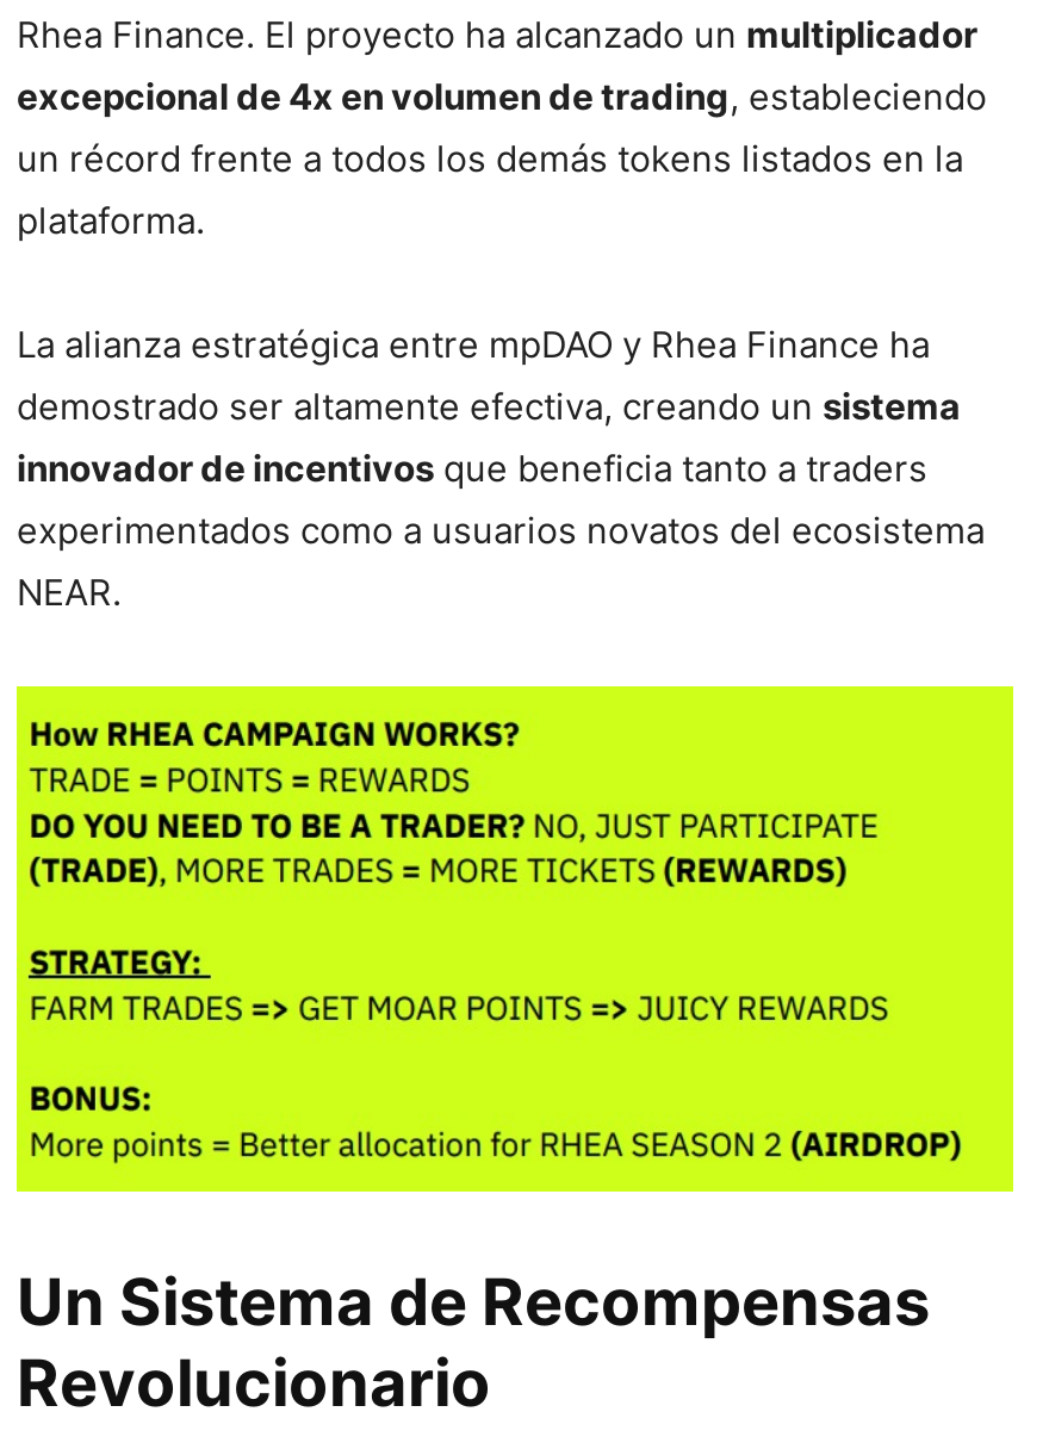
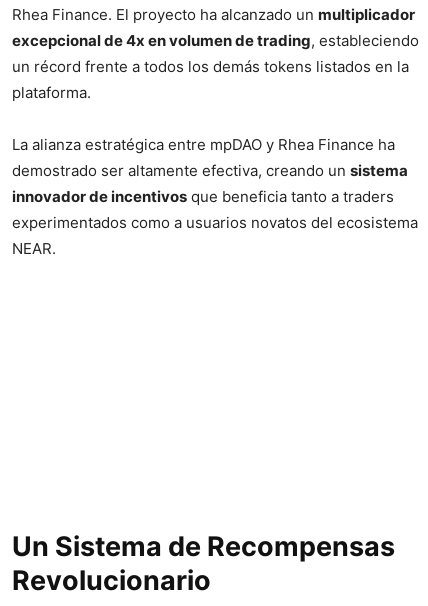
[14,684,1016,1194] [image] -> none

